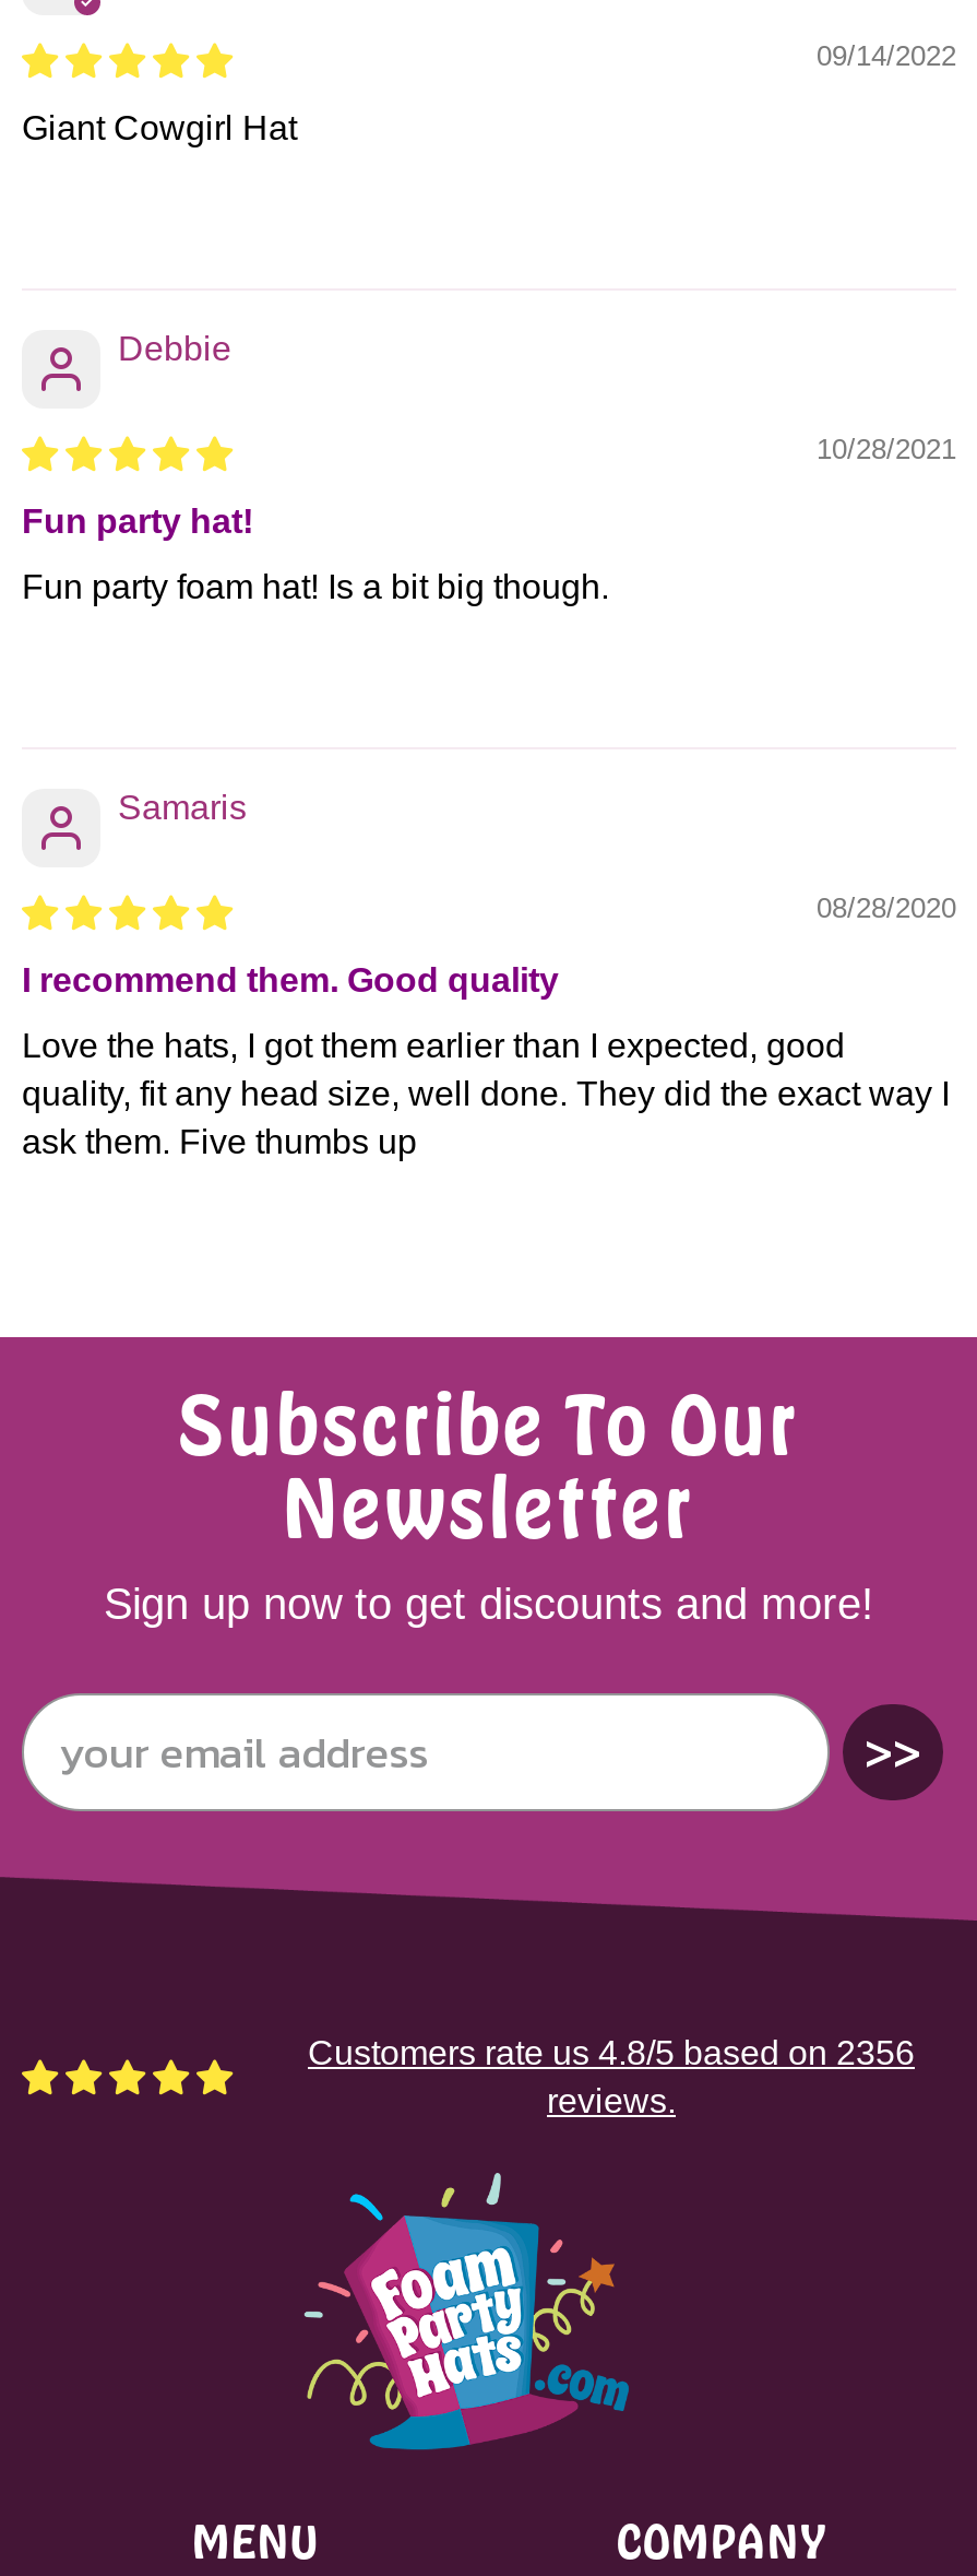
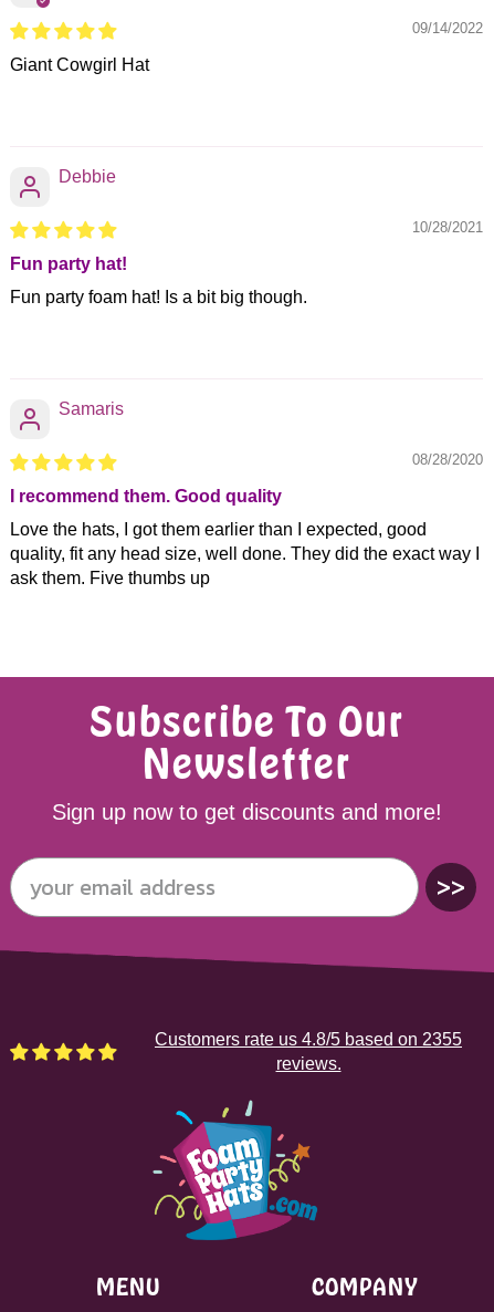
[308,2034,915,2071] Customers rate us 4.8/5 based on 2356 -> [155,1030,462,1049] Customers rate us 4.8/5 based on 2355

